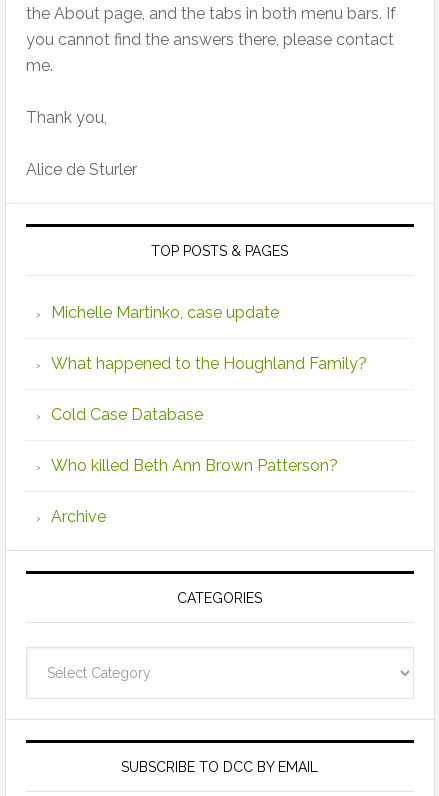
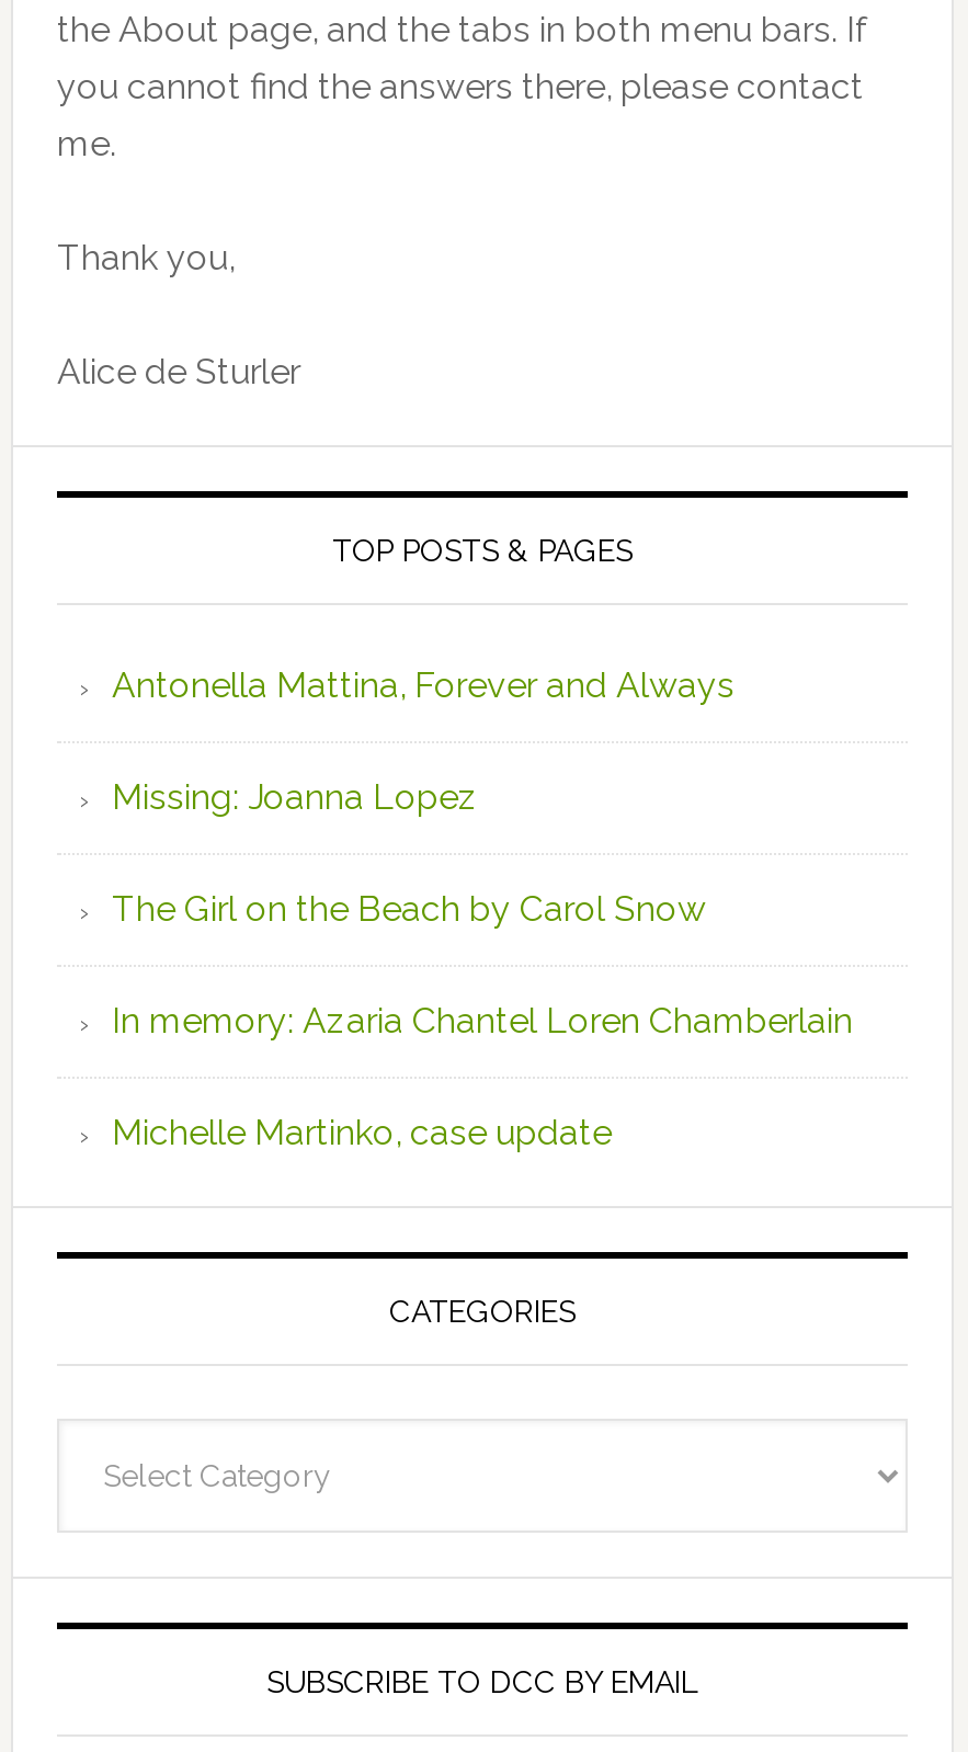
none -> [112,664,853,1042] Antonella Mattina, Forever and Always | Missing: Joanna Lopez | The Girl on the Beach by Carol Snow | In memory: Azaria Chantel Loren Chamberlain
moved [51,303,279,322] -> [112,1112,612,1153]: Michelle Martinko, case update
[51,354,367,526] What happened to the Houghland Family? | Cold Case Database | Who killed Beth Ann Brown Patterson? | Archive -> none

